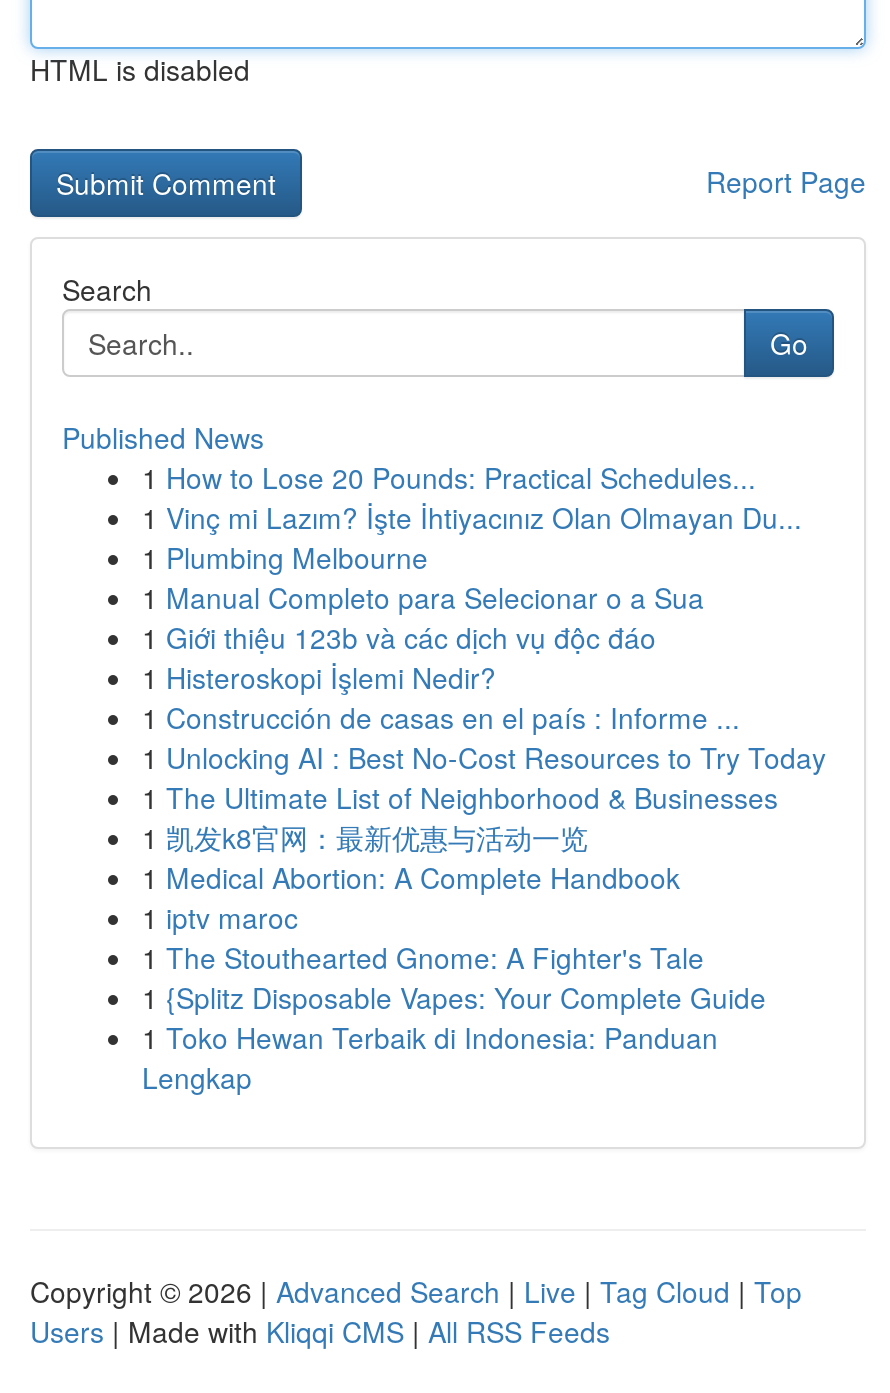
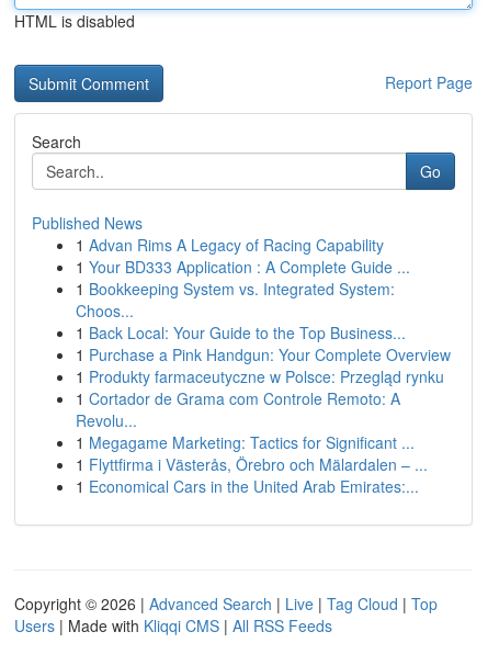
[142,457,826,1097] 1 How to Lose 20 Pounds: Practical Schedules... | 1 Vinç mi Lazım? İşte İhtiyacınız Olan Olmayan Du... | 1 Plumbing Melbourne | 1 Manual Completo para Selecionar o a Sua | 1 Giới thiệu 123b và các dịch vụ độc đáo | 1 Histeroskopi İşlemi Nedir? | 1 Construcción de casas en el país : Informe ... | 1 Unlocking AI : Best No-Cost Resources to Try Today | 1 The Ultimate List of Neighborhood & Businesses | 1 凯发k8官网：最新优惠与活动一览 | 1 Medical Abortion: A Complete Handbook | 1 iptv maroc | 1 The Stouthearted Gnome: A Fighter's Tale | 1 {Splitz Disposable Vapes: Your Complete Guide | 1 Toko Hewan Terbaik di Indonesia: Panduan | Lengkap -> [76,234,451,497] 1 Advan Rims A Legacy of Racing Capability | 1 Your BD333 Application : A Complete Guide ... | 1 Bookkeeping System vs. Integrated System: | Choos... | 1 Back Local: Your Guide to the Top Business... | 1 Purchase a Pink Handgun: Your Complete Overview | 1 Produkty farmaceutyczne w Polsce: Przegląd rynku | 1 Cortador de Grama com Controle Remoto: A | Revolu... | 1 Megagame Marketing: Tactics for Significant ... | 1 Flyttfirma i Västerås, Örebro och Mälardalen – ... | 1 Economical Cars in the United Arab Emirates:...

